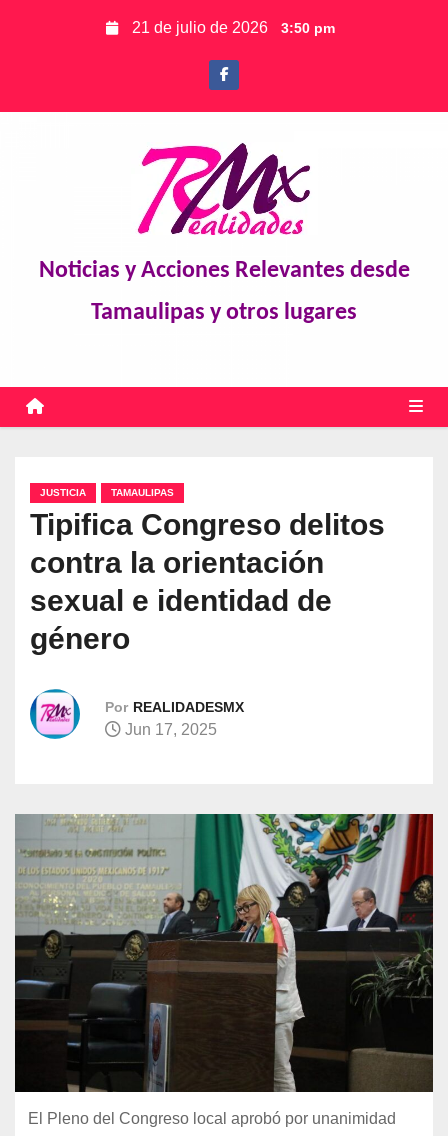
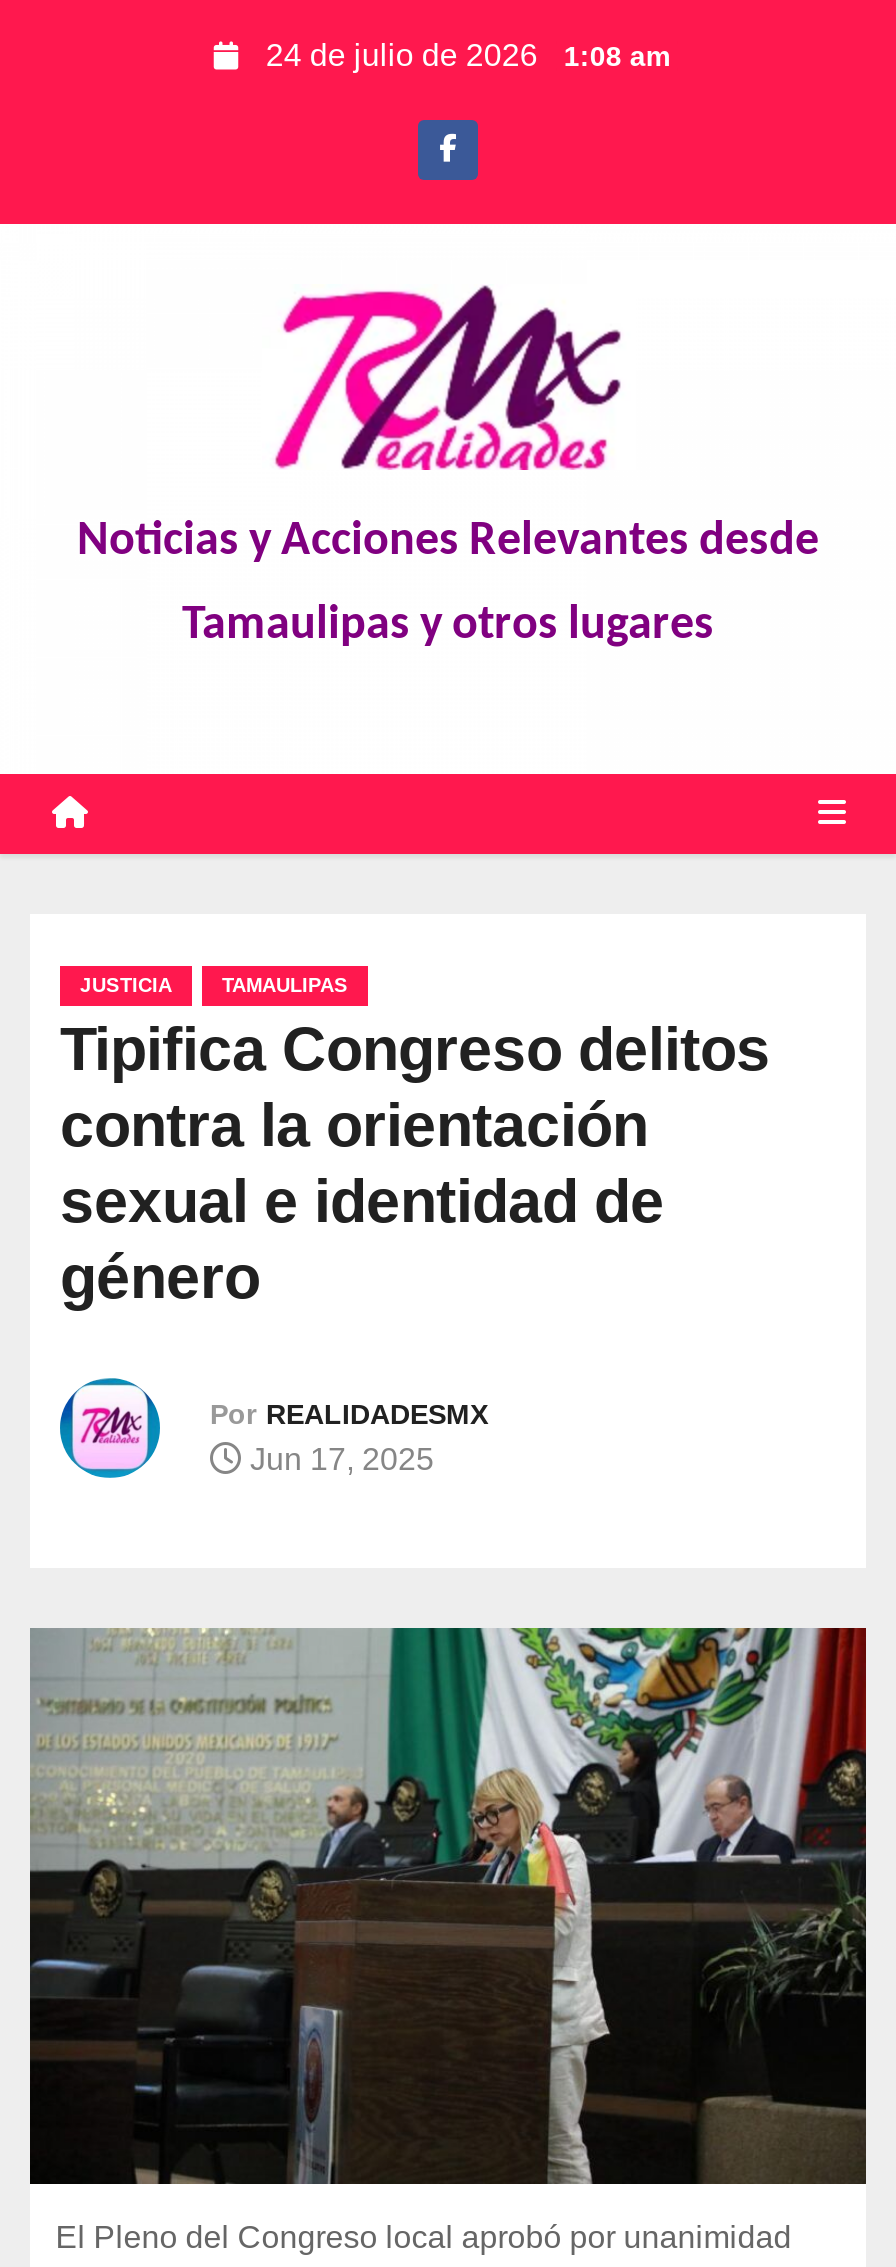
[128,19,335,36] 21 de julio de 2026 3:50 pm -> [258,38,670,72] 24 de julio de 2026 1:08 am

